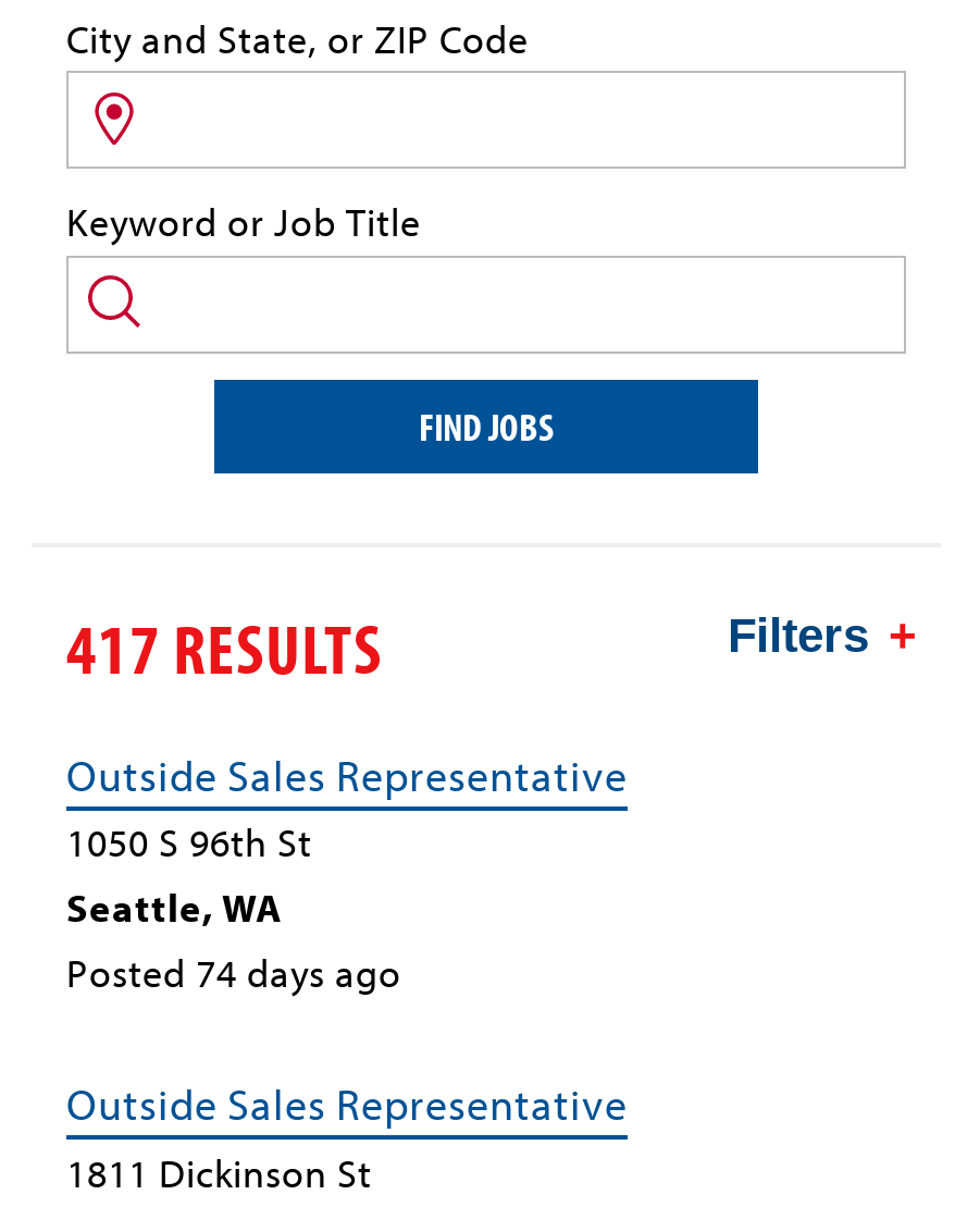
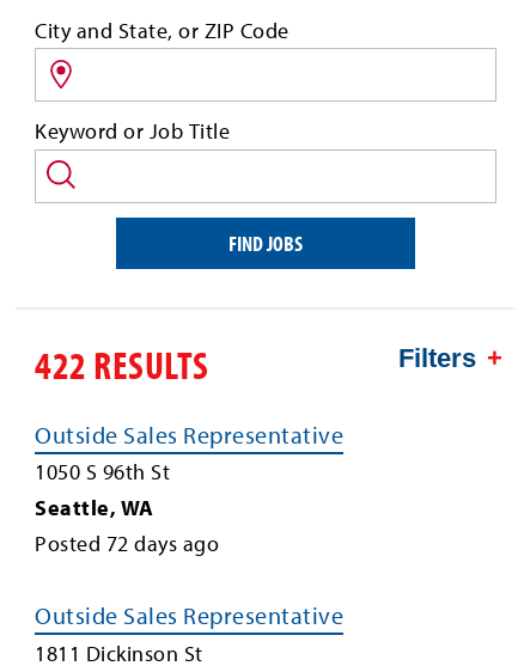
[66,603,383,690] 417 RESULTS -> [35,340,209,388] 422 RESULTS
[66,948,401,998] Posted 74 days ago -> [35,530,219,557] Posted 72 days ago

